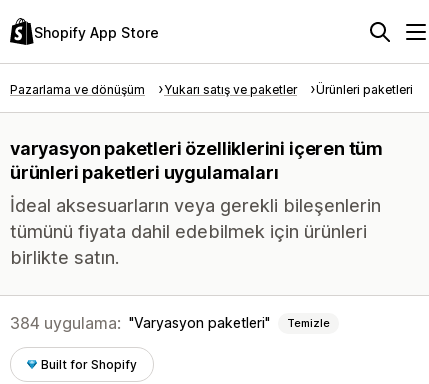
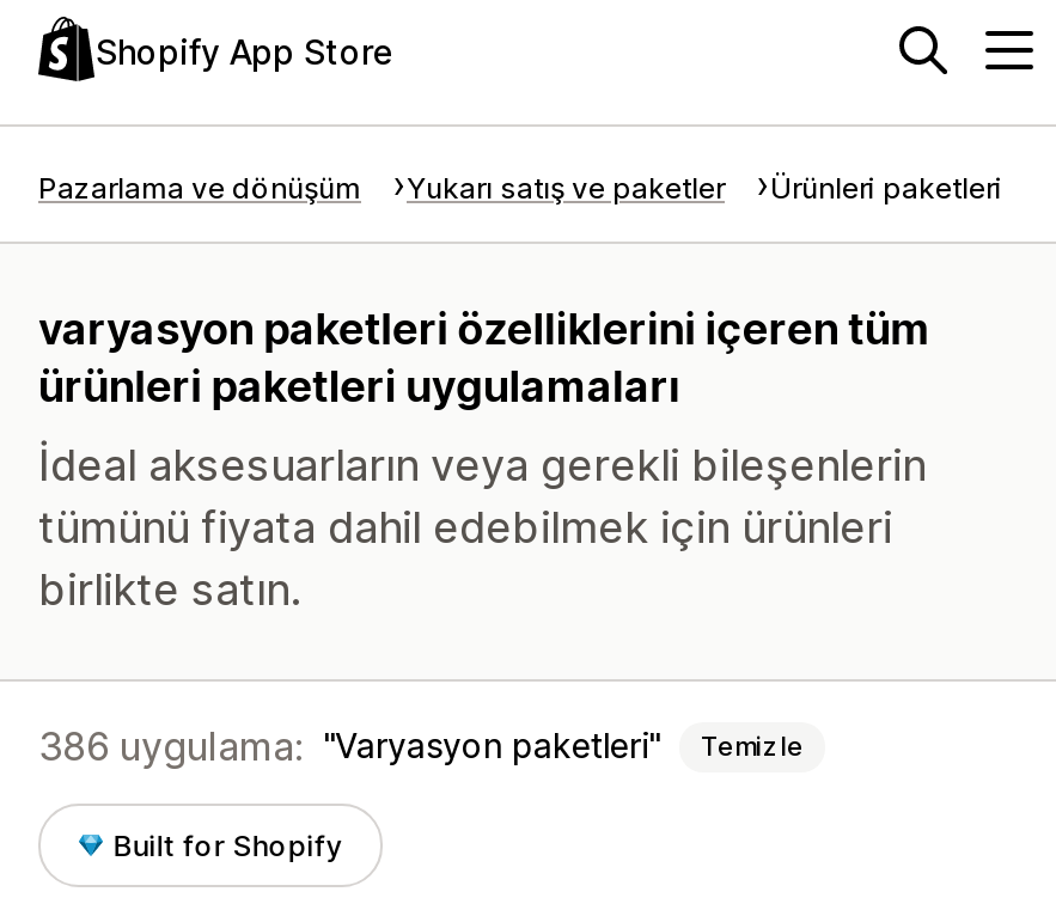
[10,313,330,333] 384 uygulama: Varyasyon paketleri Temizle -> [38,722,804,770] 386 uygulama: Varyasyon paketleri Temizle

